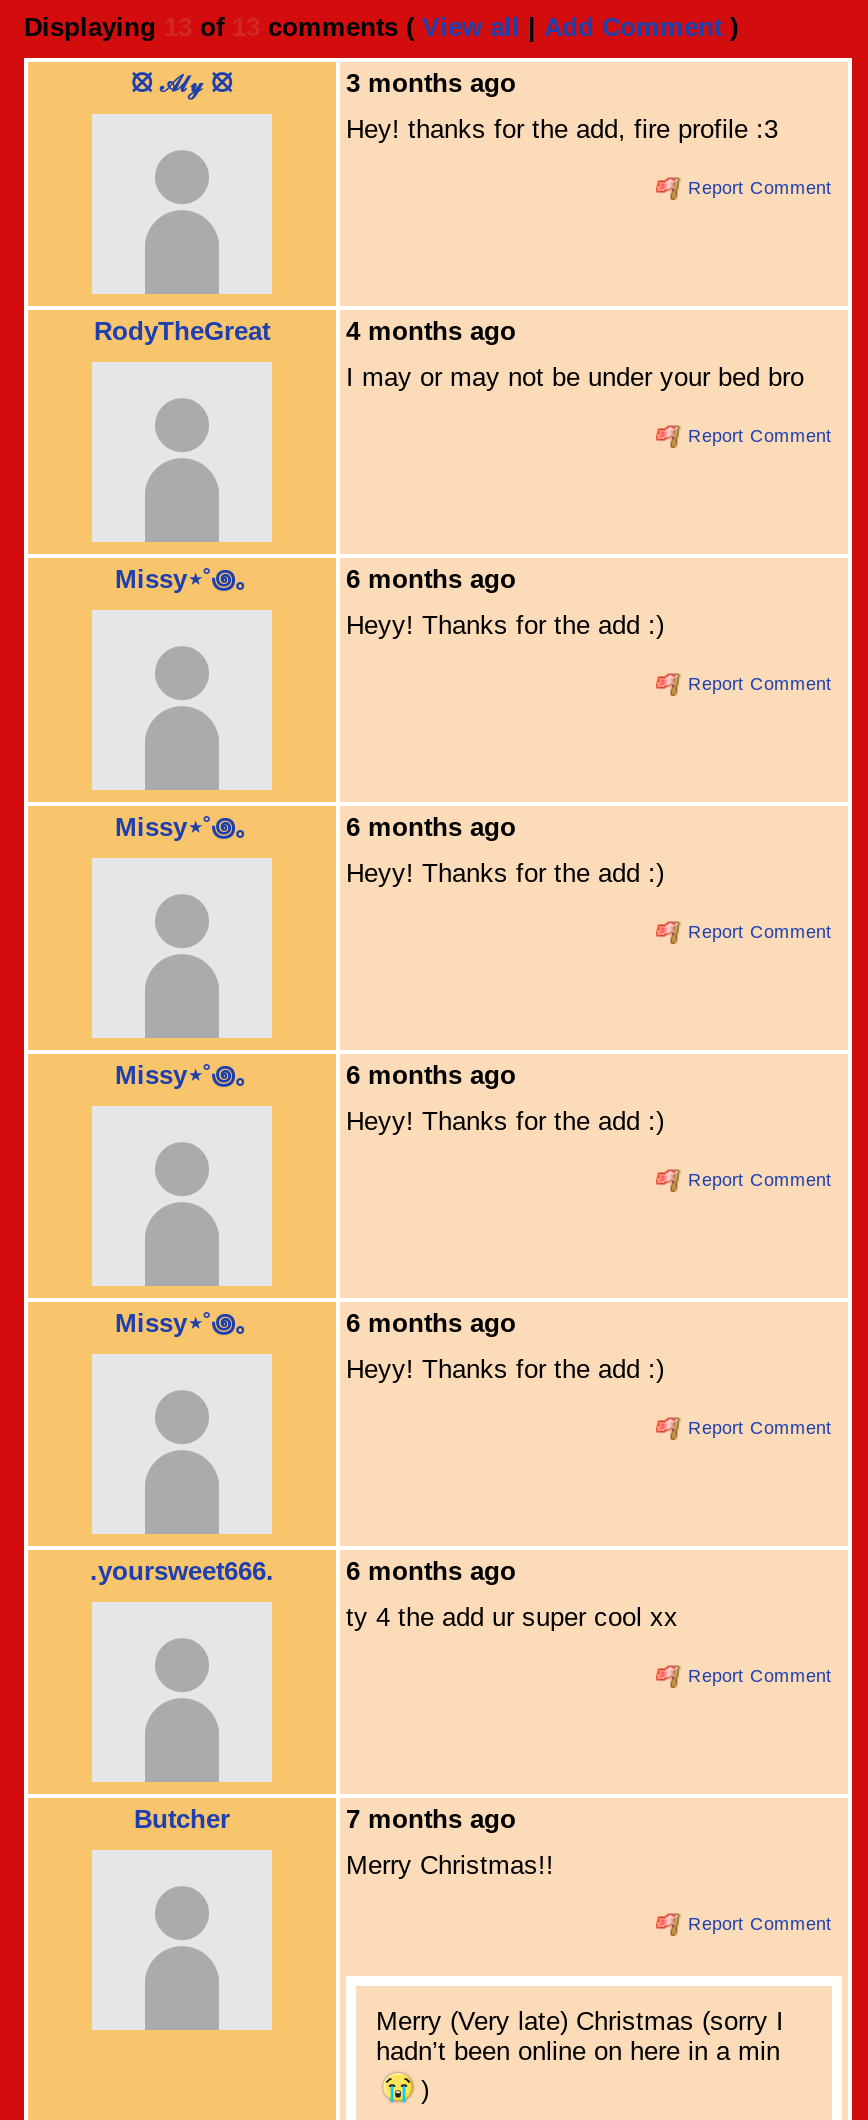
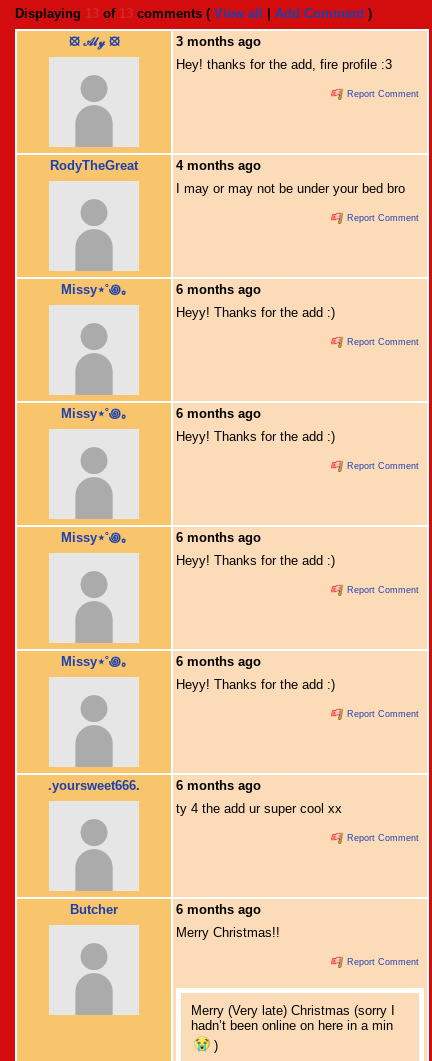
[346,1803,516,1833] 7 months ago -> [176,902,261,917] 6 months ago

